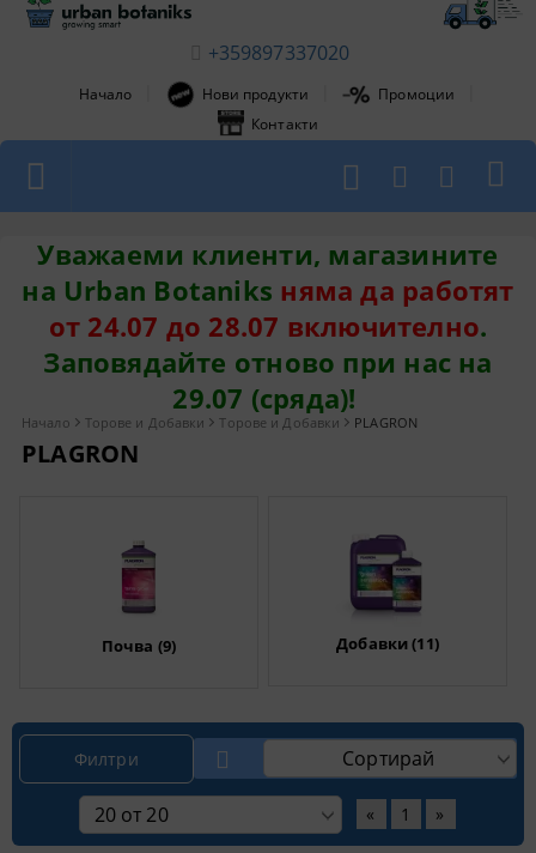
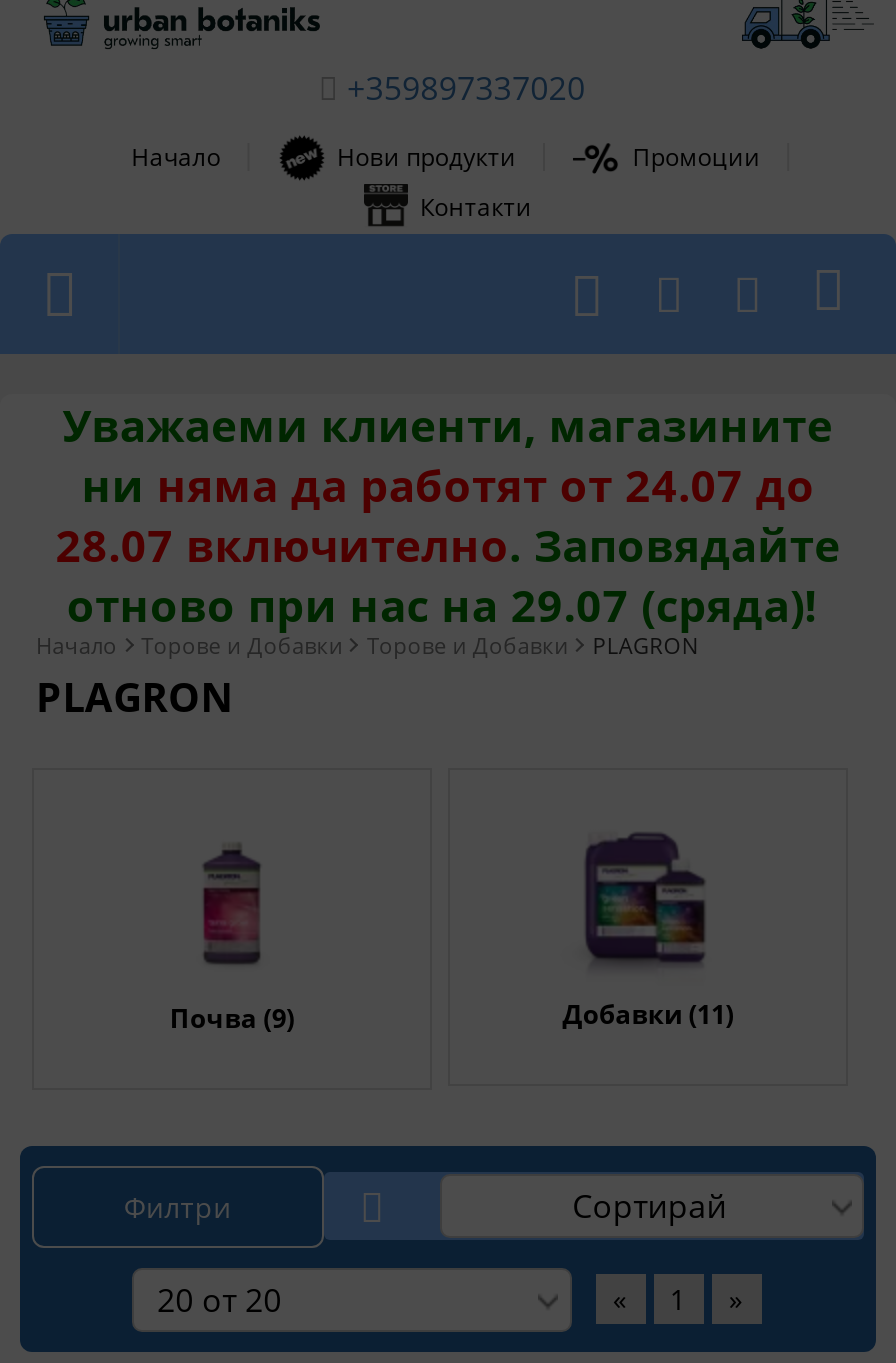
[22,272,514,416] на Urban Botaniks няма да работят | от 24.07 до 28.07 включително. | Заповядайте отново при нас на | 29.07 (сряда)! -> [55,454,841,634] ни няма да работят от 24.07 до | 28.07 включително. Заповядайте | отново при нас на 29.07 (сряда)!

